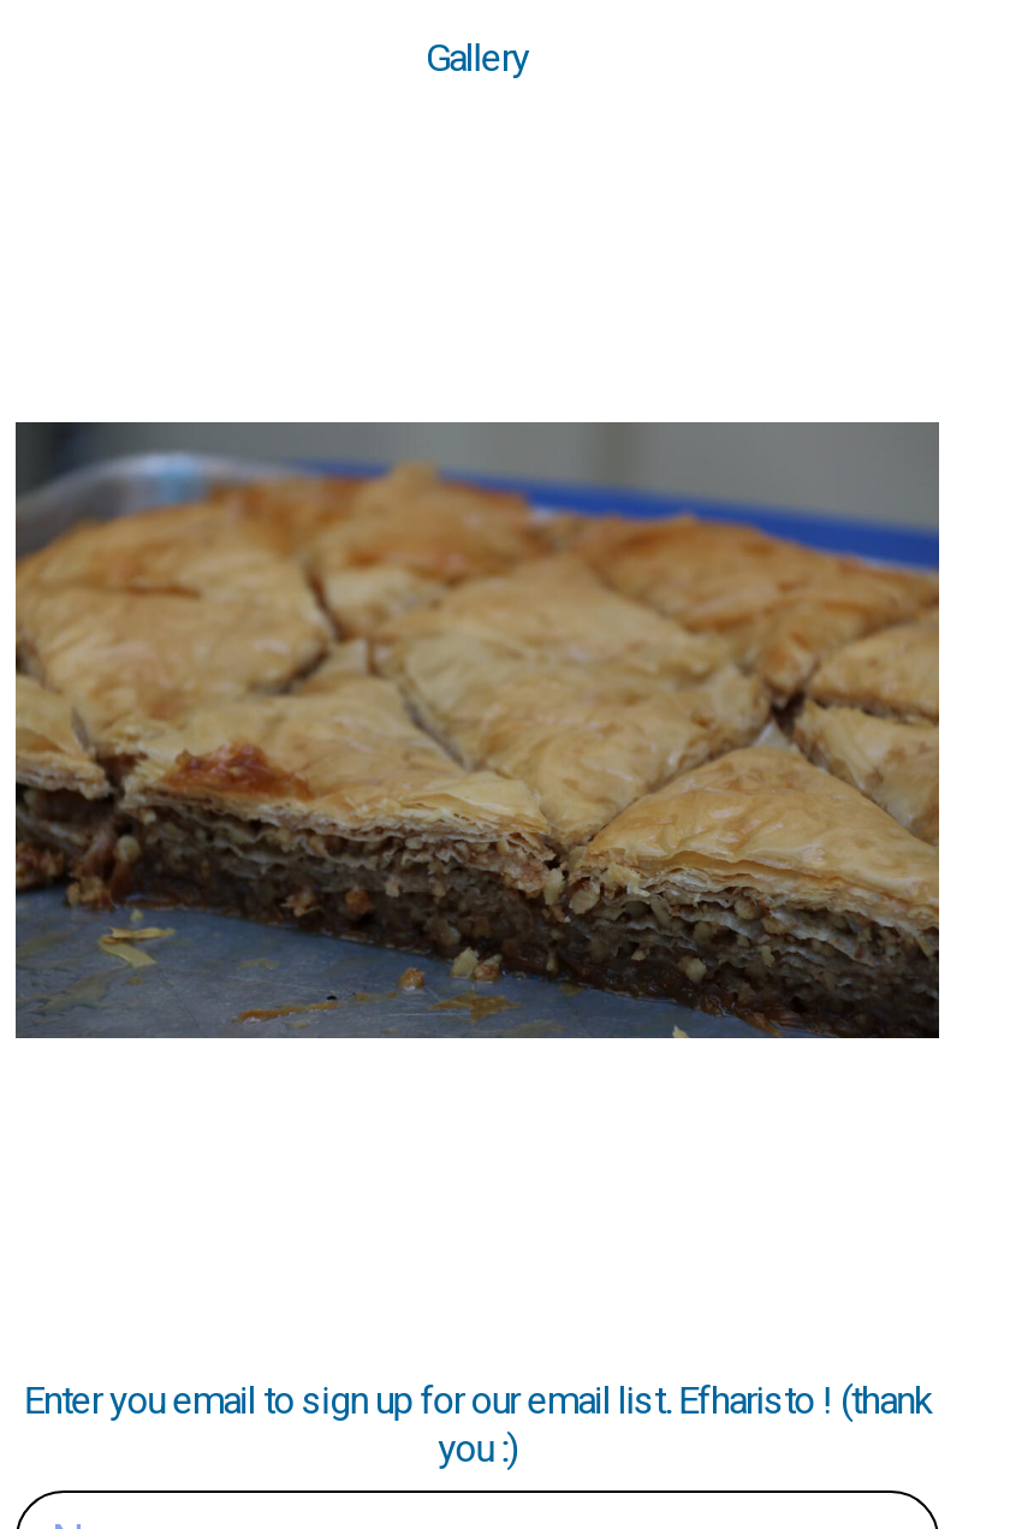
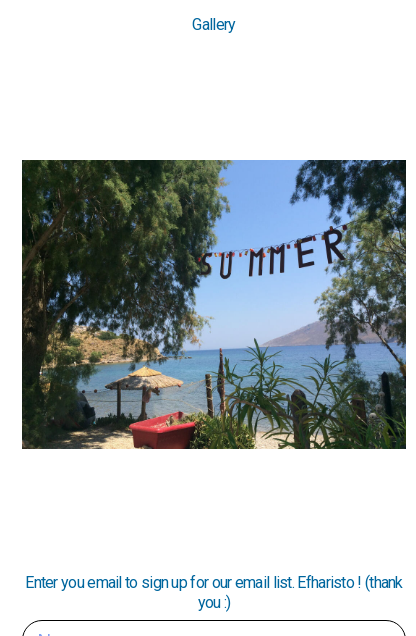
[13,384,941,1079] [image] -> [21,159,407,450] [image]

